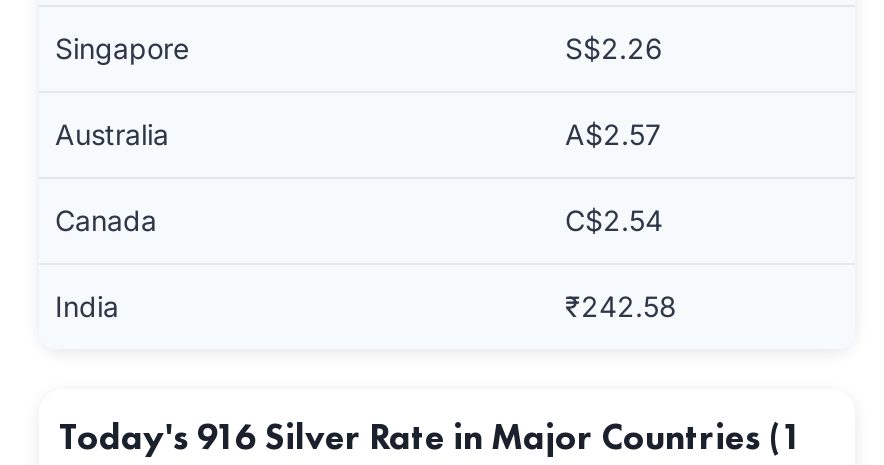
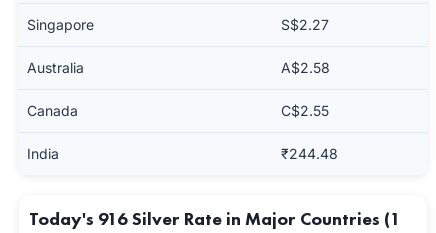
[565,31,663,65] S$2.26 -> [281,16,329,33] S$2.27
[565,117,661,151] A$2.57 -> [281,59,330,76] A$2.58
[565,203,663,237] C$2.54 -> [281,102,329,119] C$2.55
[565,289,677,323] ₹242.58 -> [281,145,338,162] ₹244.48

